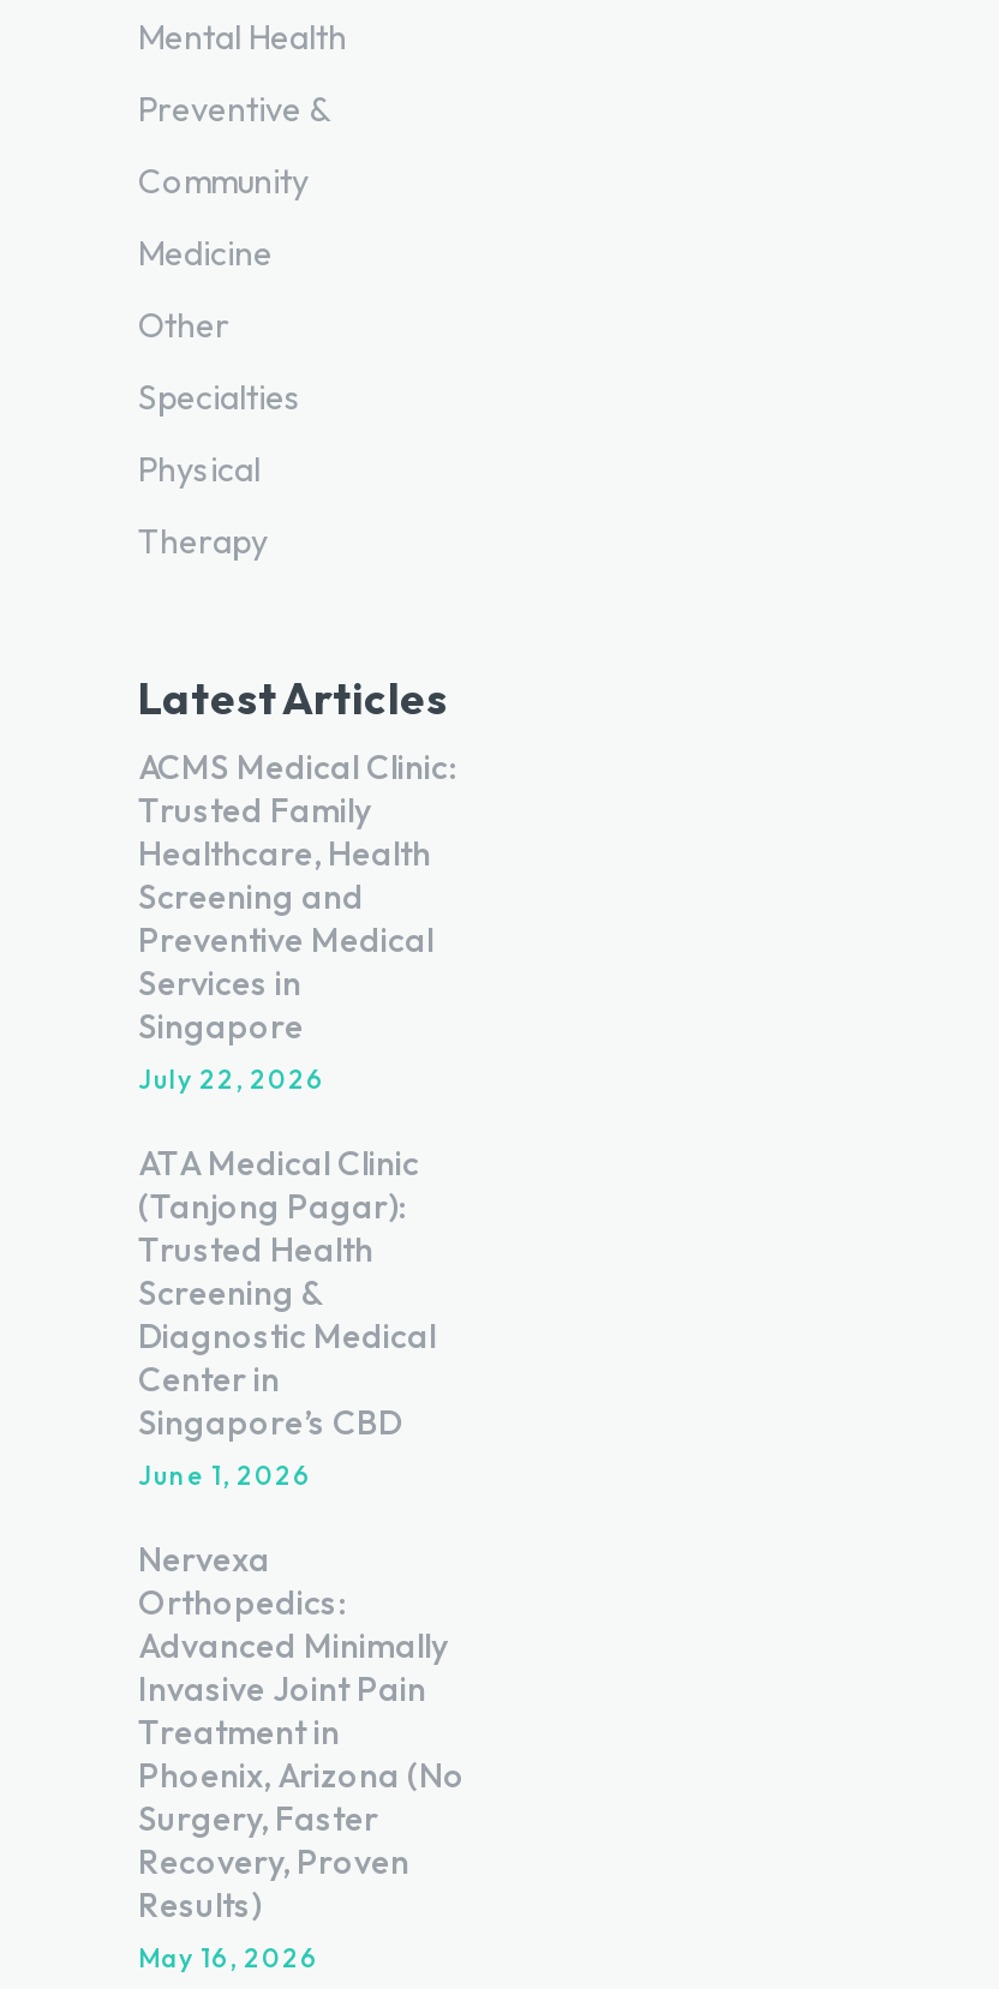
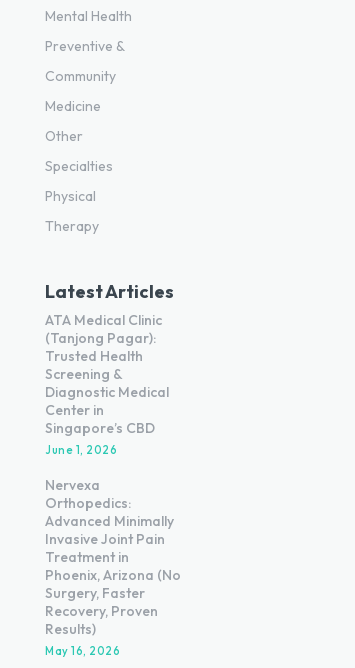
[138,745,455,1096] ACMS Medical Clinic: | Trusted Family | Healthcare, Health | Screening and | Preventive Medical | Services in | Singapore | July 22, 2026 -> none

